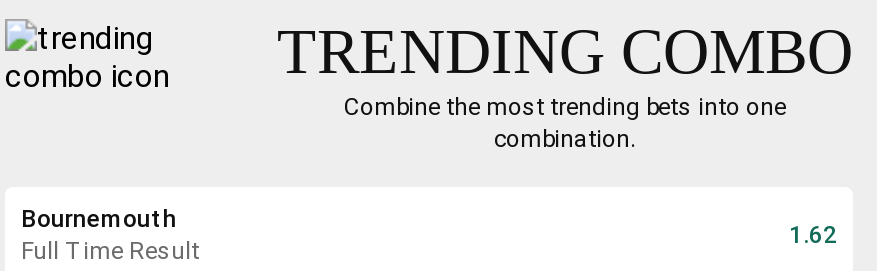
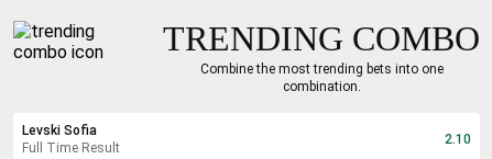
[21,205,177,233] Bournemouth -> [22,123,97,138] Levski Sofia
[789,221,837,249] 1.62 -> [445,132,471,147] 2.10

